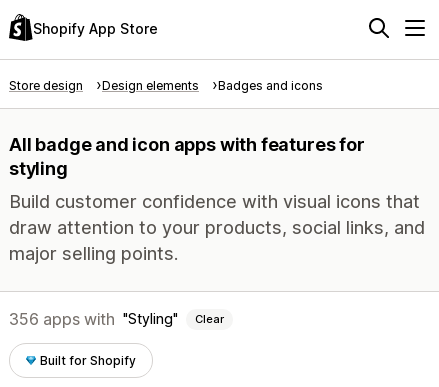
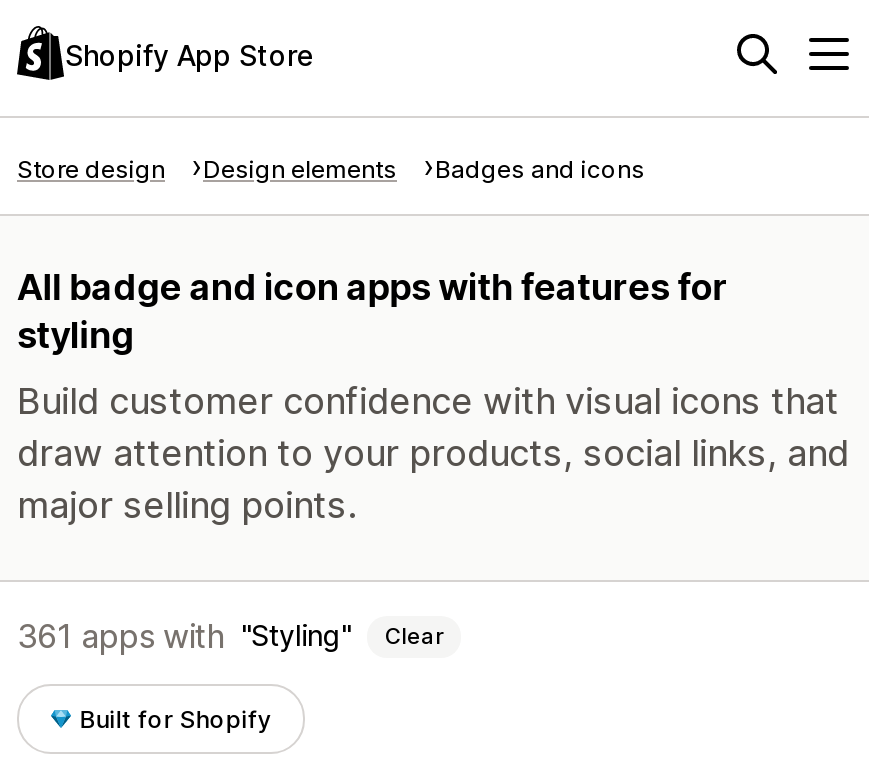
[9,309,224,329] 356 apps with Styling Clear -> [17,616,443,656] 361 apps with Styling Clear

